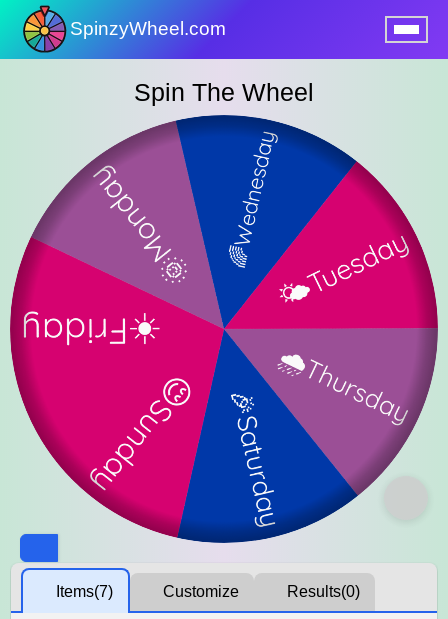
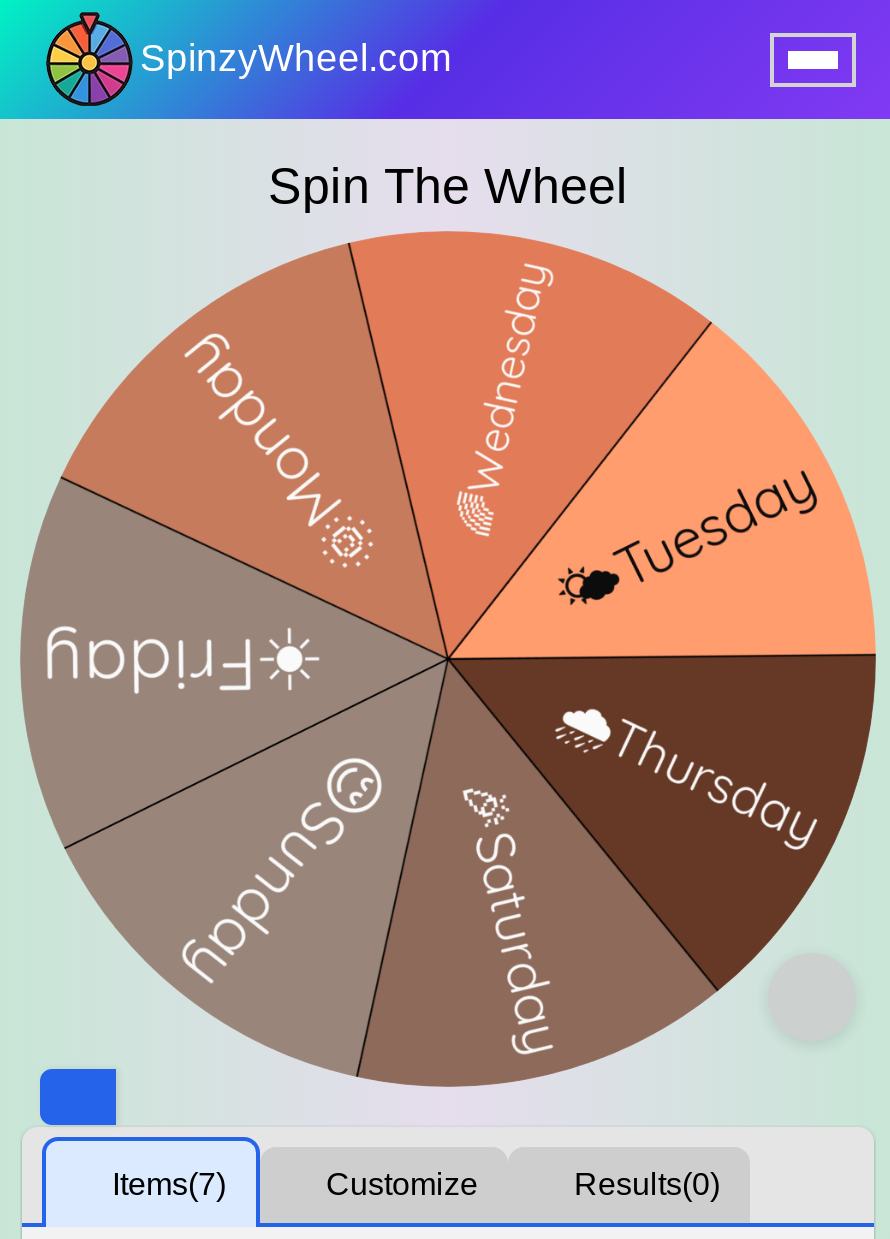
[10,114,439,544] [image] -> [22,229,876,1089] [image]

